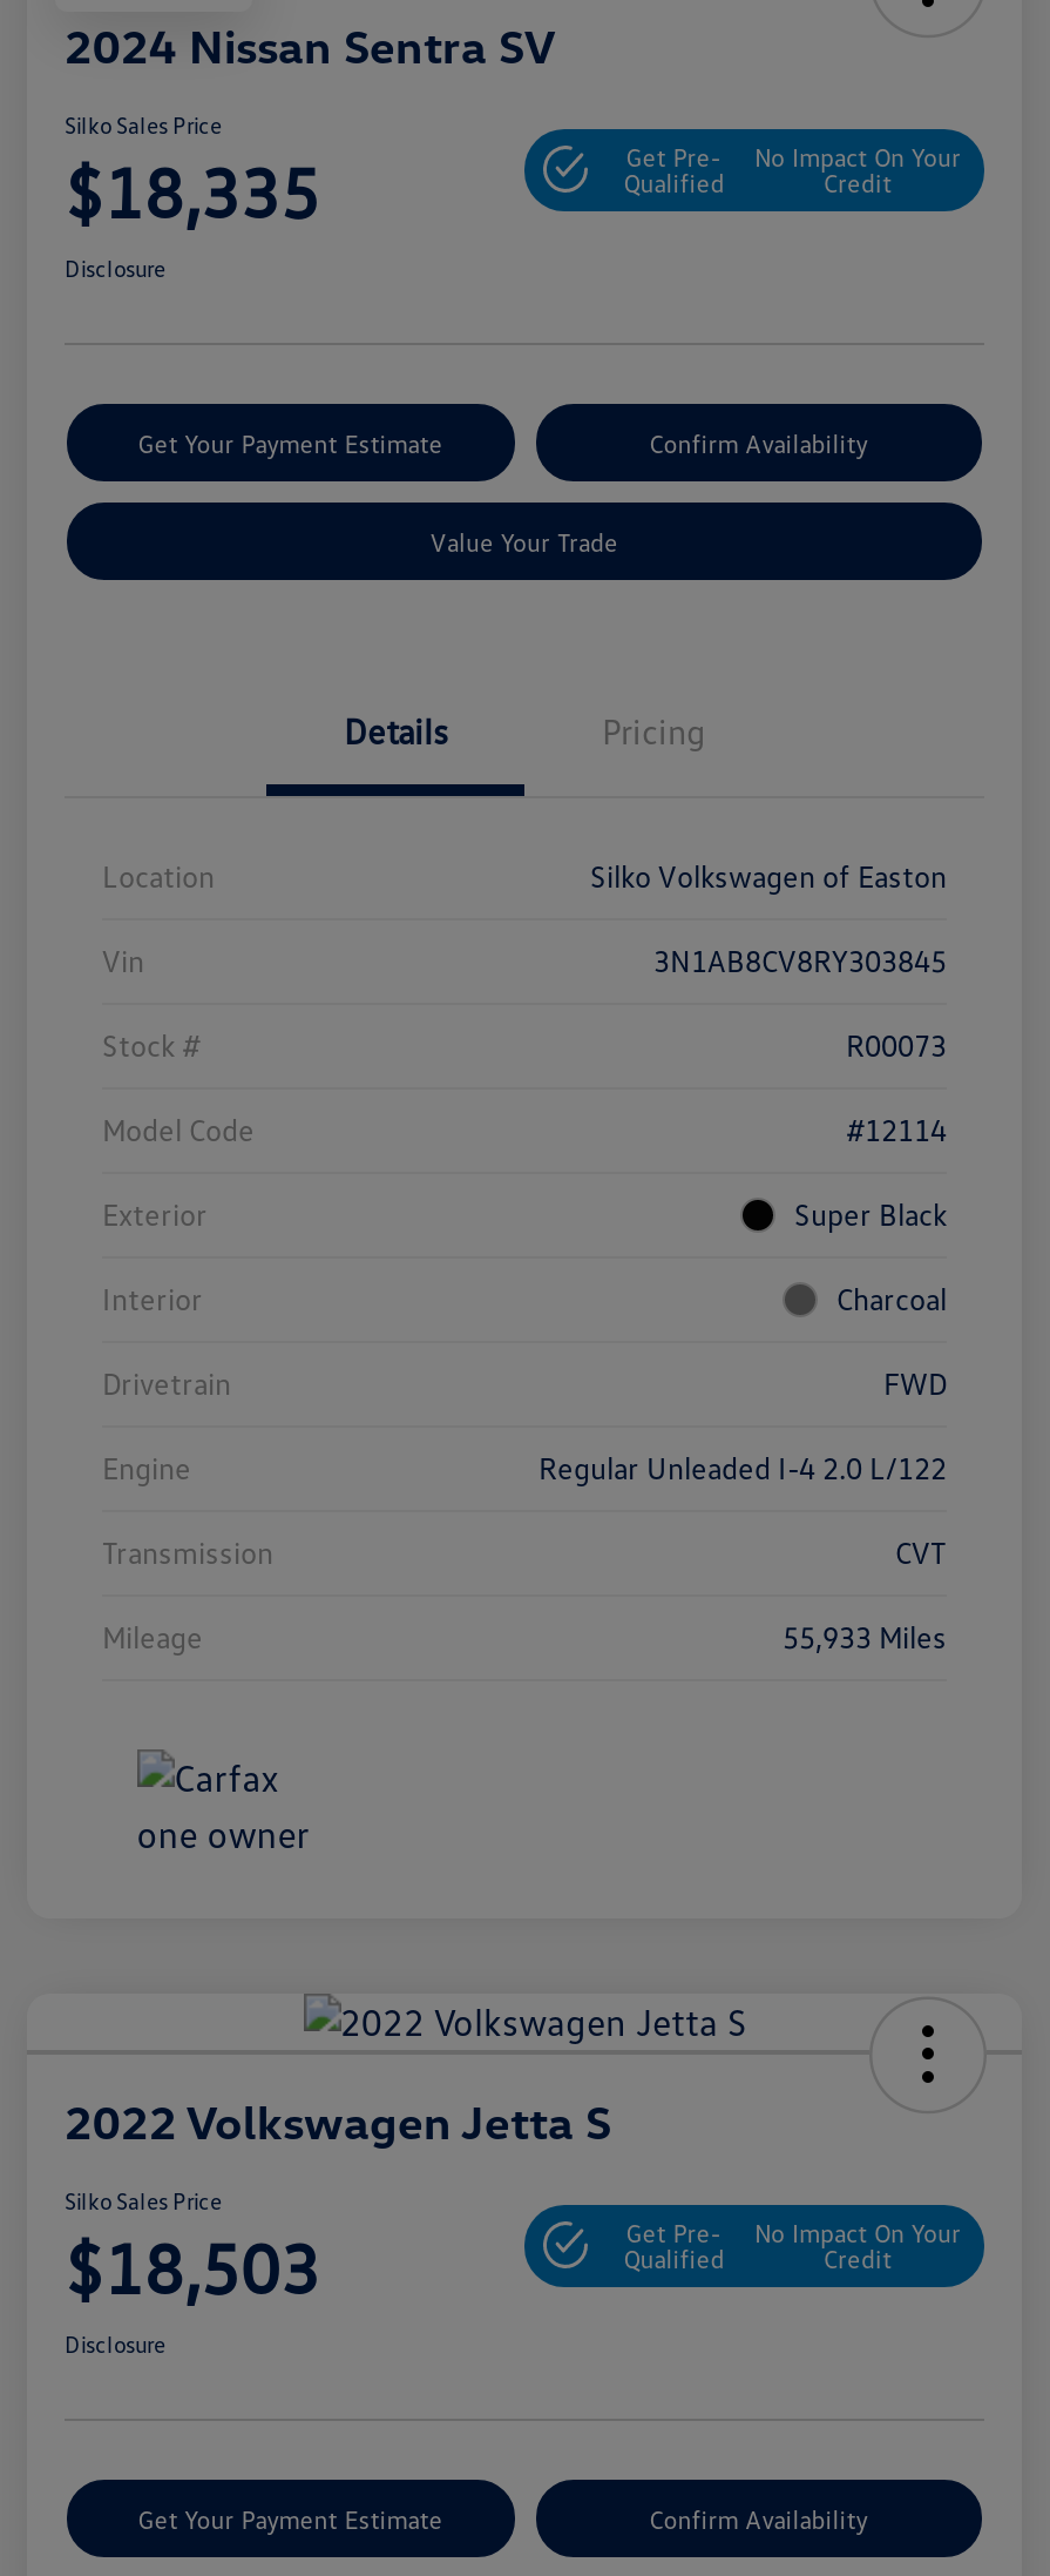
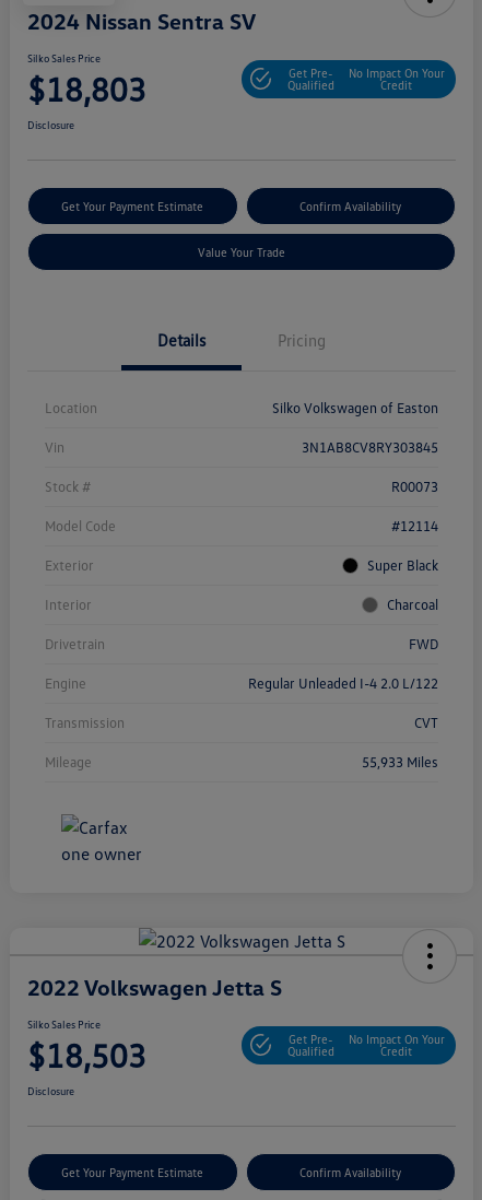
[65,148,320,235] $18,335 -> [27,69,146,110] $18,803

